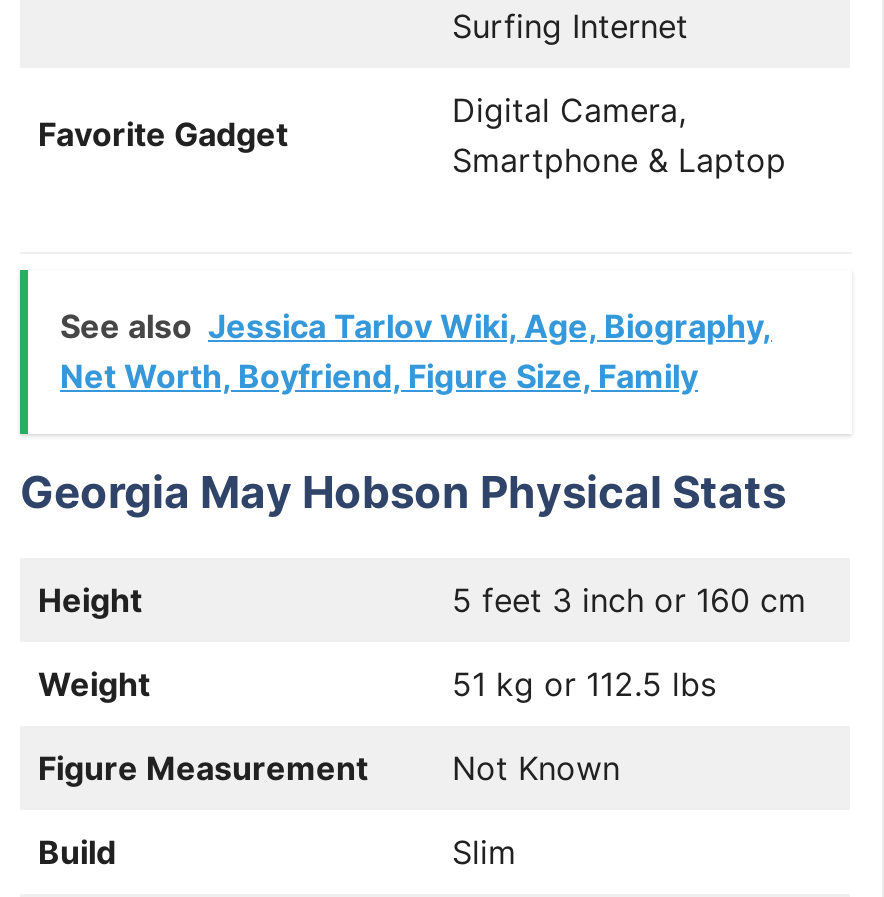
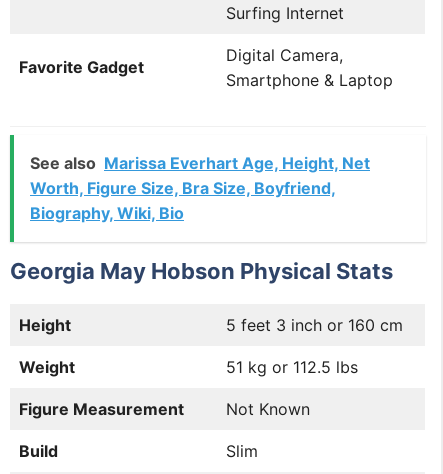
[60,306,772,396] See also Jessica Tarlov Wiki, Age, Biography, | Net Worth, Boyfriend, Figure Size, Family -> [30,153,370,223] See also Marissa Everhart Age, Height, Net | Worth, Figure Size, Bra Size, Boyfriend, | Biography, Wiki, Bio

